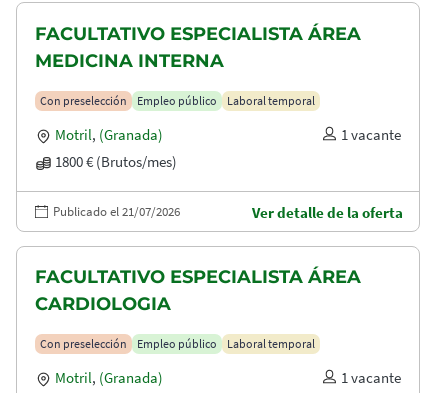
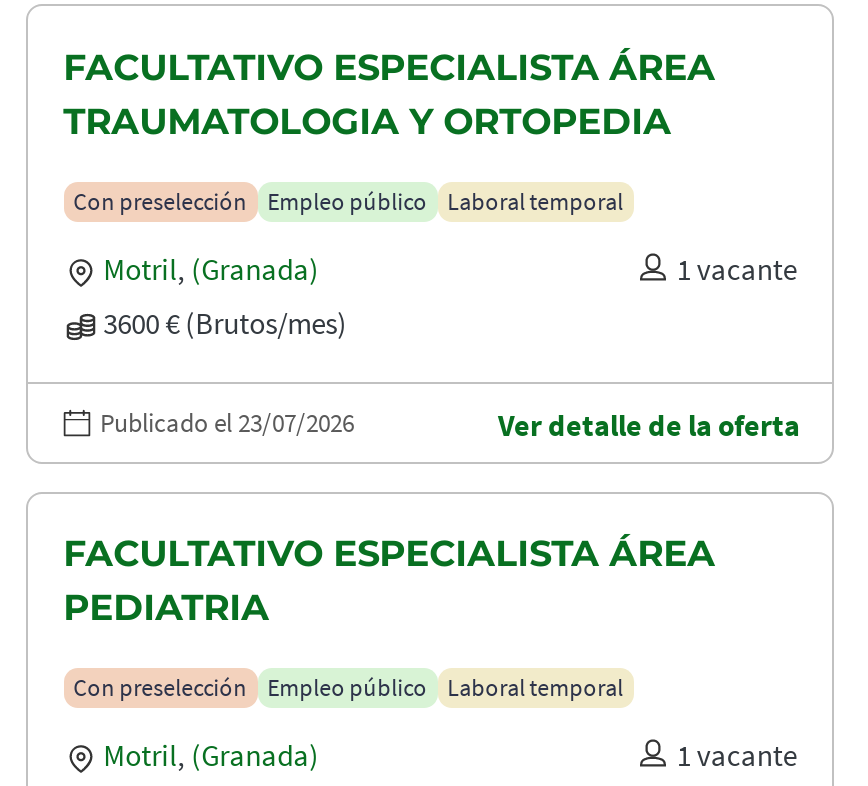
[35,50,224,72] MEDICINA INTERNA -> [63,100,671,144] TRAUMATOLOGIA Y ORTOPEDIA
[55,152,177,171] 1800 € (Brutos/mes) -> [103,304,347,342] 3600 € (Brutos/mes)
[53,203,180,220] Publicado el 21/07/2026 -> [100,406,354,440] Publicado el 23/07/2026
[35,293,171,315] CARDIOLOGIA -> [63,587,269,631] PEDIATRIA

